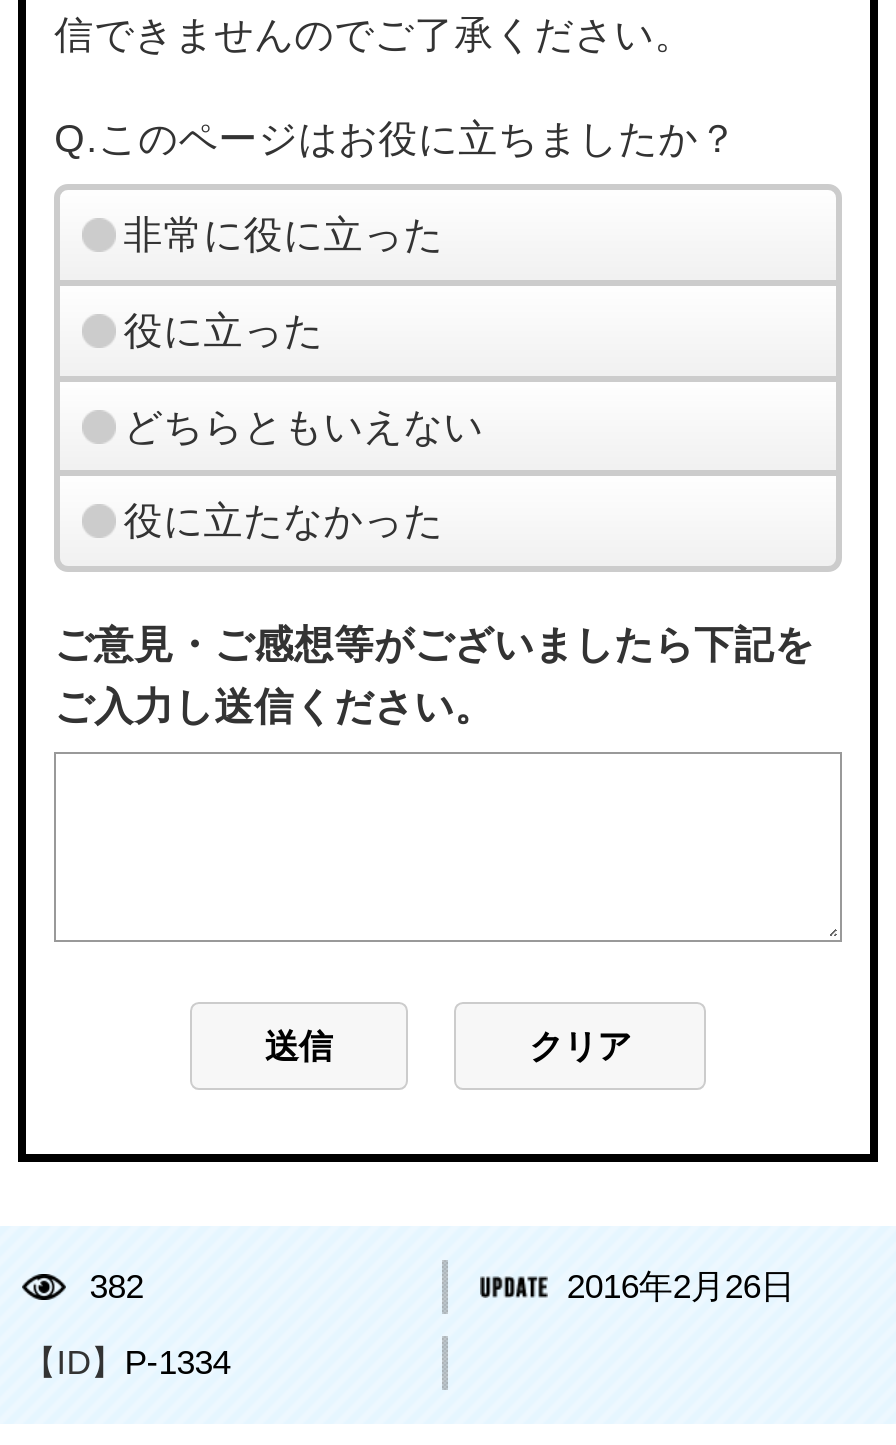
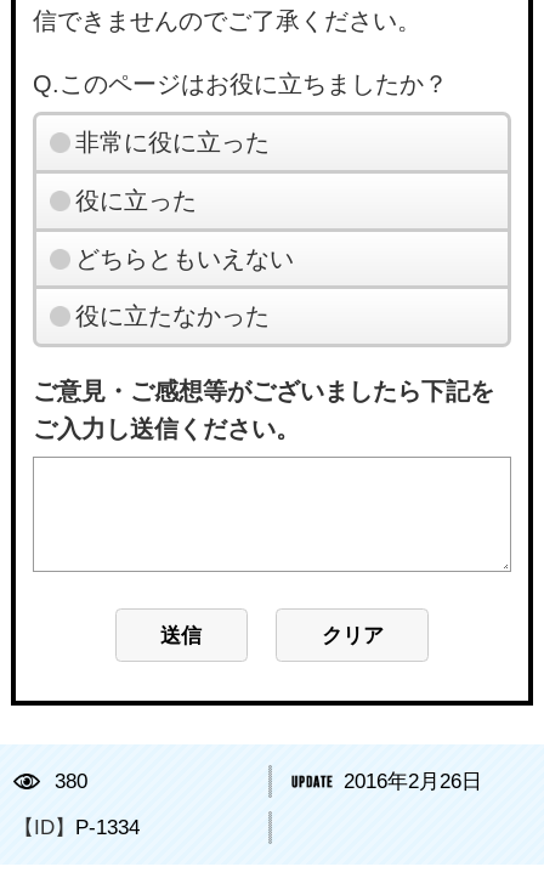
[90,1268,144,1306] 382 -> [54,770,87,793] 380

